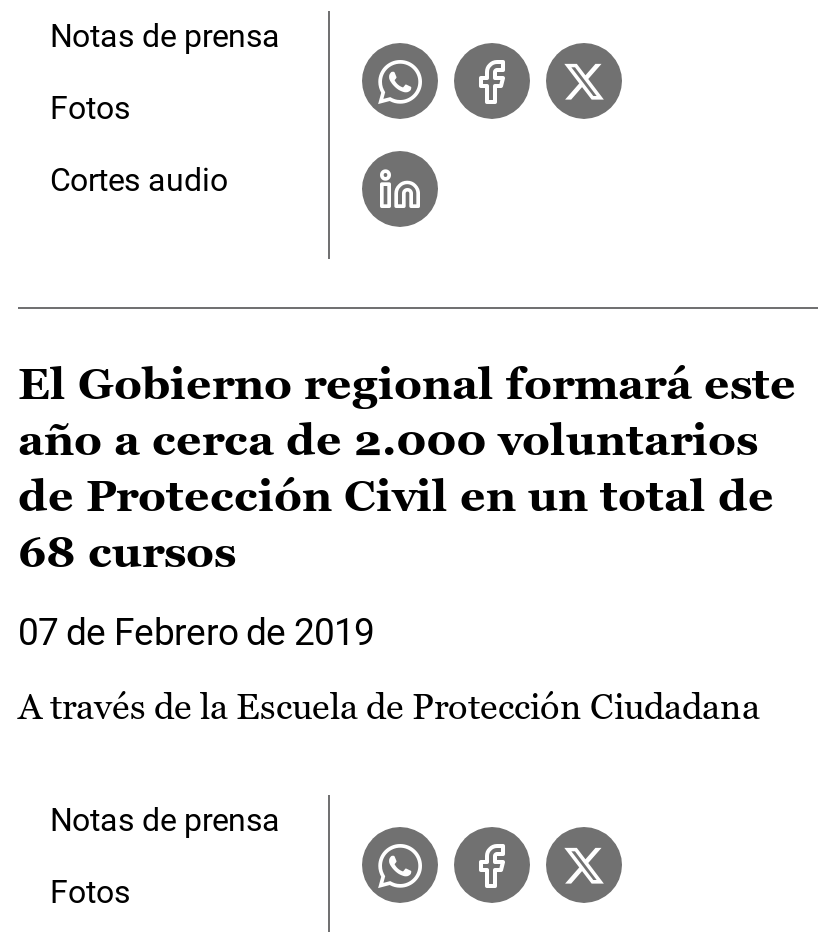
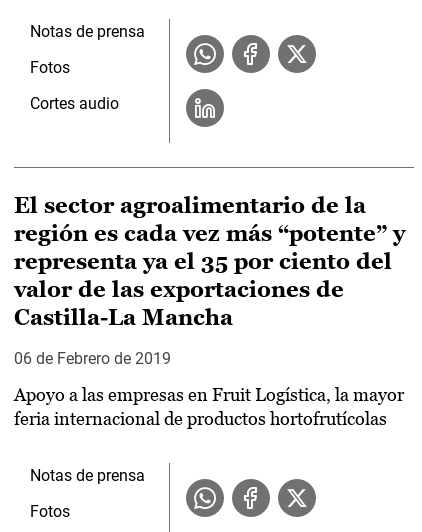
[18,359,796,577] El Gobierno regional formará este | año a cerca de 2.000 voluntarios | de Protección Civil en un total de | 68 cursos -> [14,193,405,330] El sector agroalimentario de la | región es cada vez más “potente” y | representa ya el 35 por ciento del | valor de las exportaciones de | Castilla-La Mancha
[18,611,374,653] 07 de Febrero de 2019 -> [14,349,171,368] 06 de Febrero de 2019
[18,685,760,727] A través de la Escuela de Protección Ciudadana -> [14,384,404,429] Apoyo a las empresas en Fruit Logística, la mayor | feria internacional de productos hortofrutícolas

